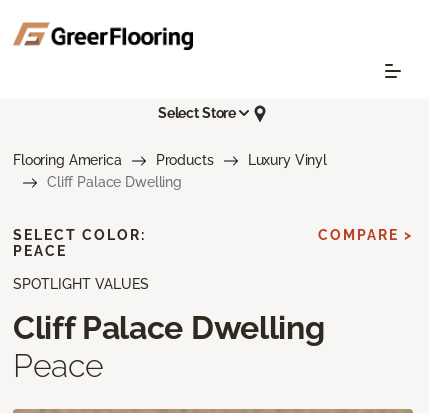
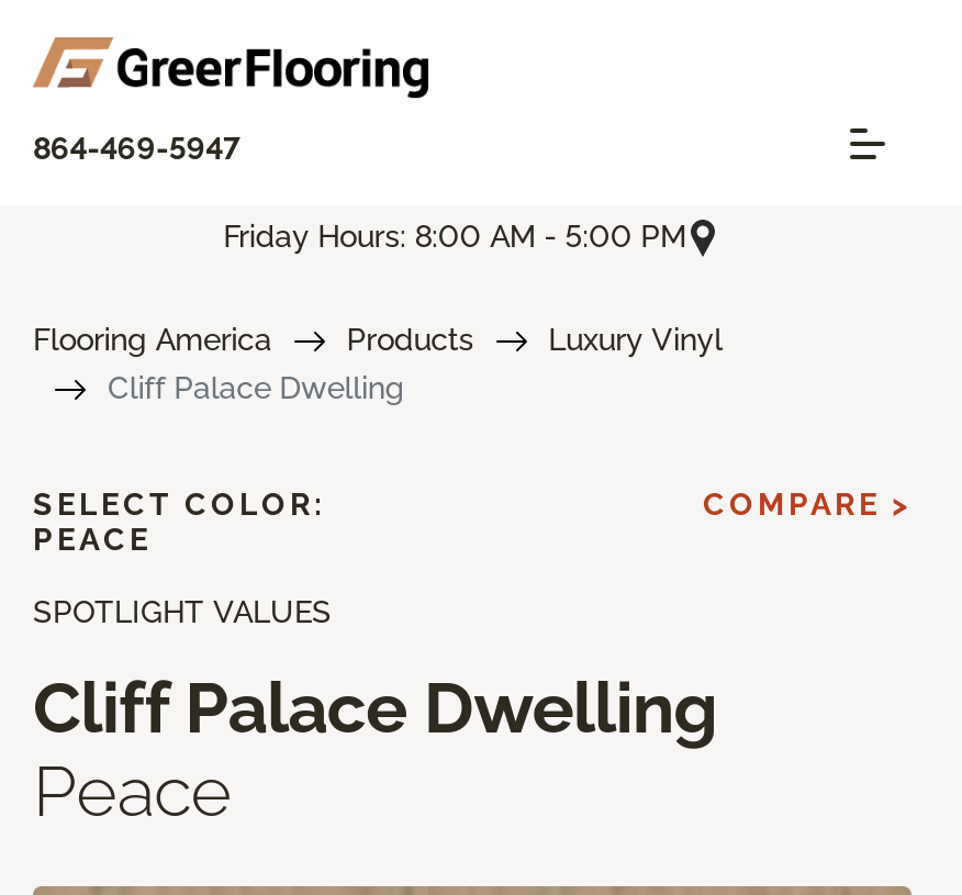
[158,105,236,121] Select Store -> [33,131,686,254] 864-469-5947 | Friday Hours: 8:00 AM - 5:00 PM

